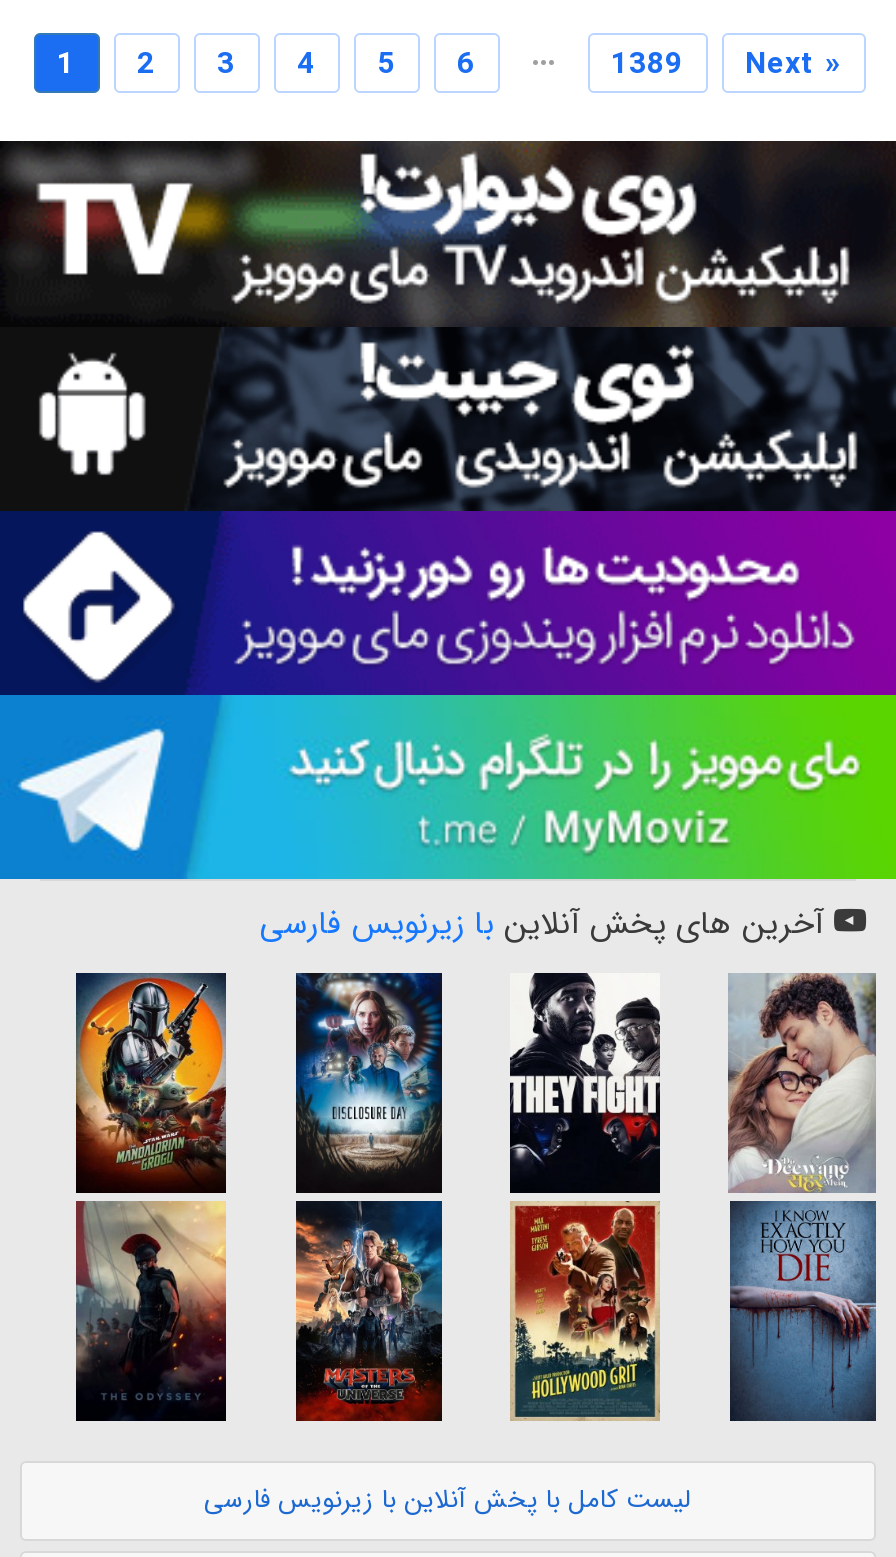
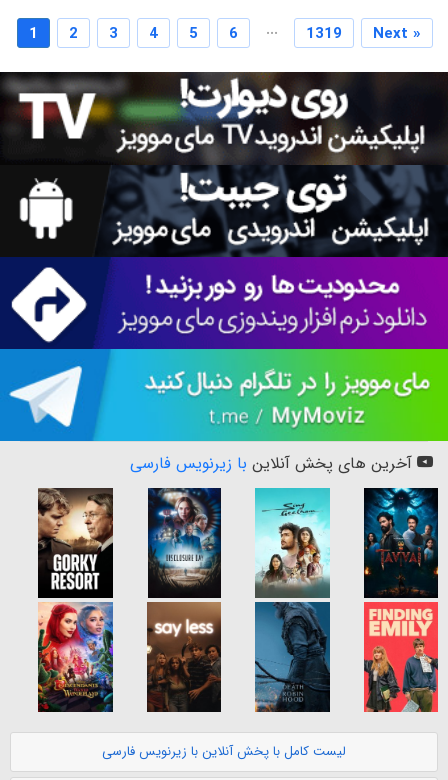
[611,42,683,90] 1389 -> [305,22,341,46] 1319
[74,971,228,1421] [image] -> [37,487,114,712] [image]
[508,971,662,1421] [image] -> [254,487,331,713] [image]
[726,971,878,1423] [image] -> [363,487,439,713] [image]
[294,1199,444,1423] [image] -> [146,601,222,713] [image]

